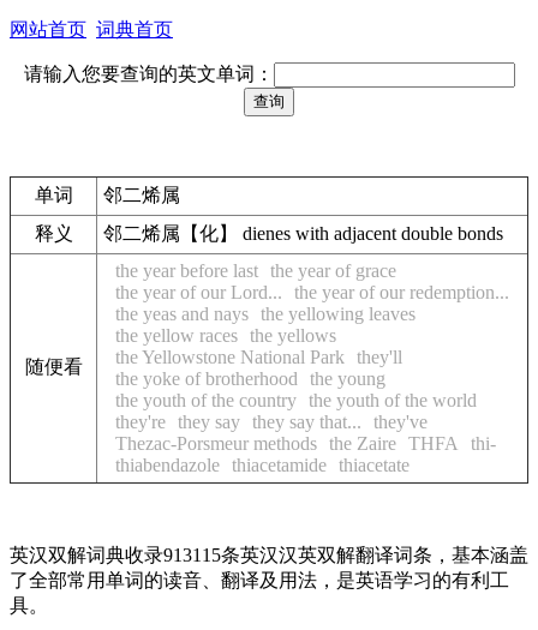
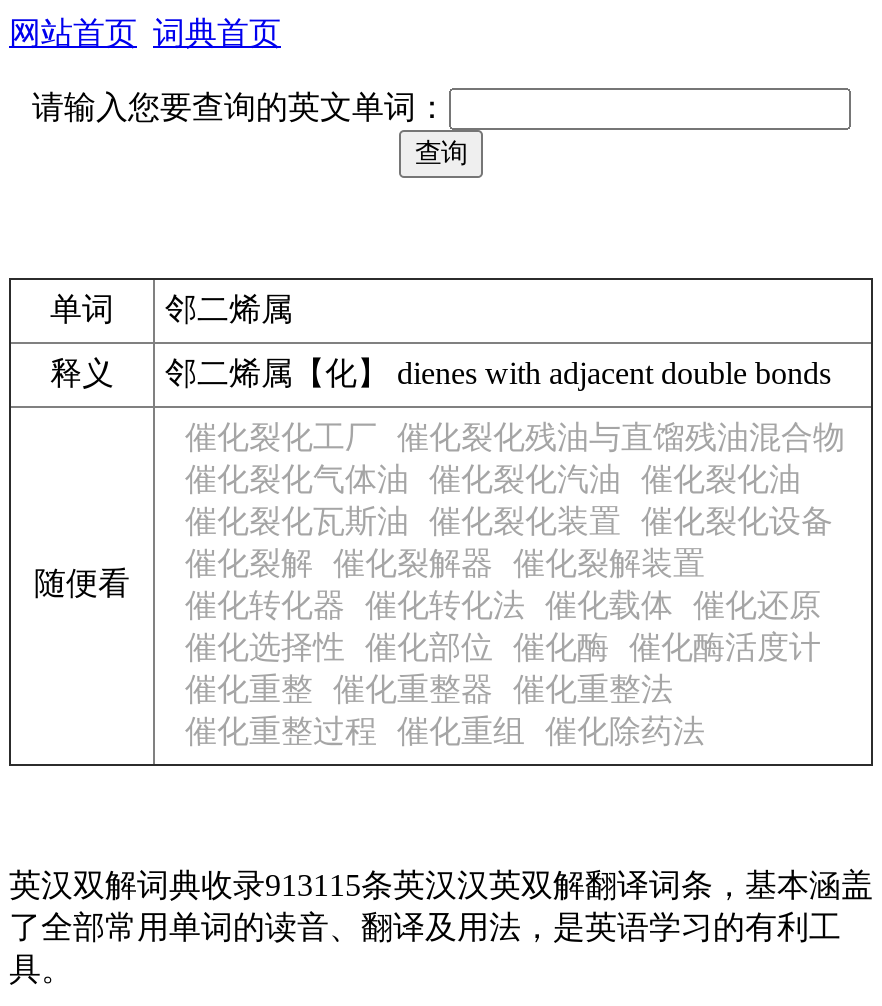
[115,260,509,475] the year before last the year of grace | the year of our Lord... the year of our redemption... | the yeas and nays the yellowing leaves | the yellow races the yellows | the Yellowstone National Park they'll | the yoke of brotherhood the young | the youth of the country the youth of the world | they're they say they say that... they've | Thezac-Porsmeur methods the Zaire THFA thi- | thiabendazole thiacetamide thiacetate -> [185,420,845,748] 催化裂化工厂 催化裂化残油与直馏残油混合物 | 催化裂化气体油 催化裂化汽油 催化裂化油 | 催化裂化瓦斯油 催化裂化装置 催化裂化设备 | 催化裂解 催化裂解器 催化裂解装置 | 催化转化器 催化转化法 催化载体 催化还原 | 催化选择性 催化部位 催化酶 催化酶活度计 | 催化重整 催化重整器 催化重整法 | 催化重整过程 催化重组 催化除药法

